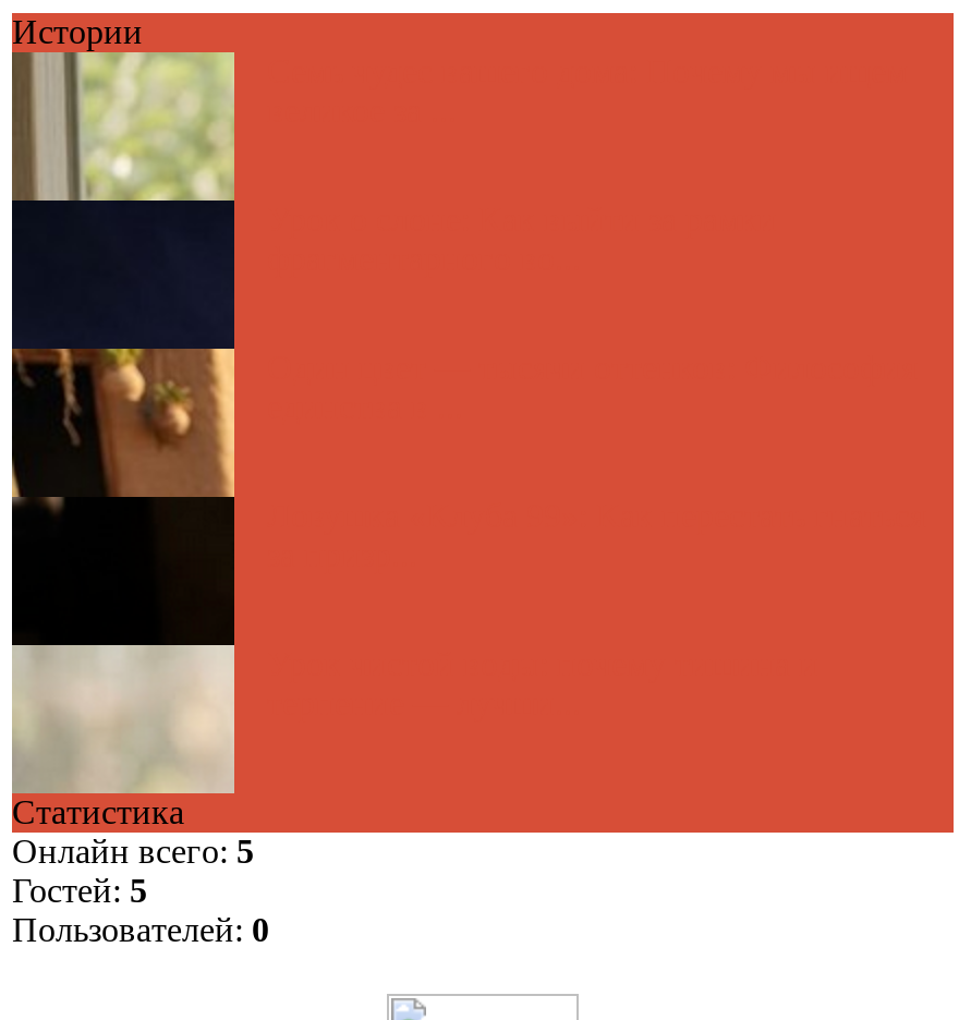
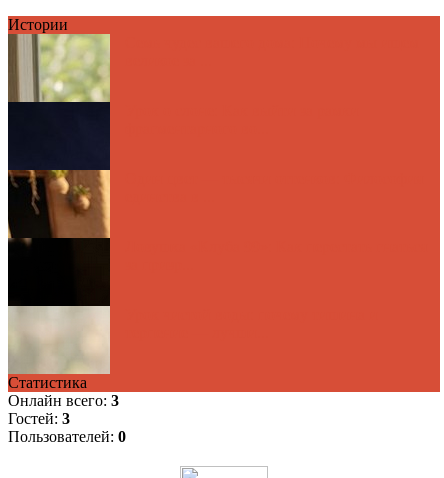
[12,832,254,869] Онлайн всего:5 -> [8,392,119,409] Онлайн всего:3
[12,871,147,908] Гостей: 5 -> [8,410,70,427] Гостей: 3

